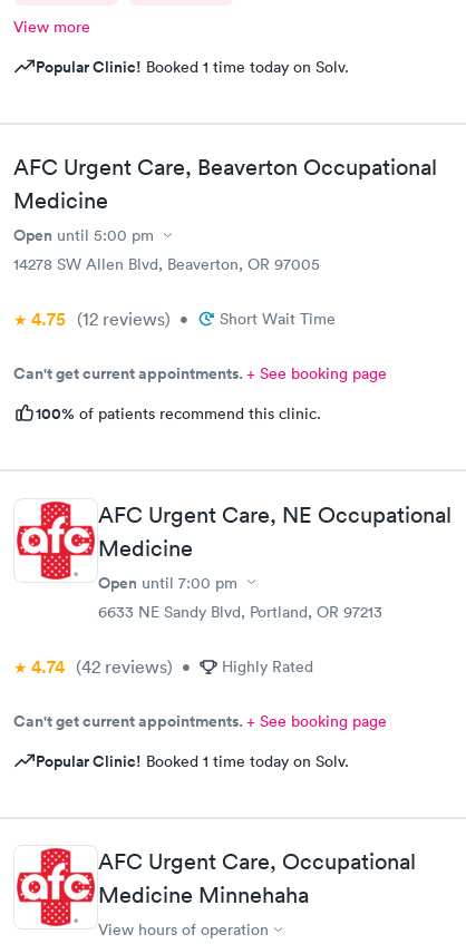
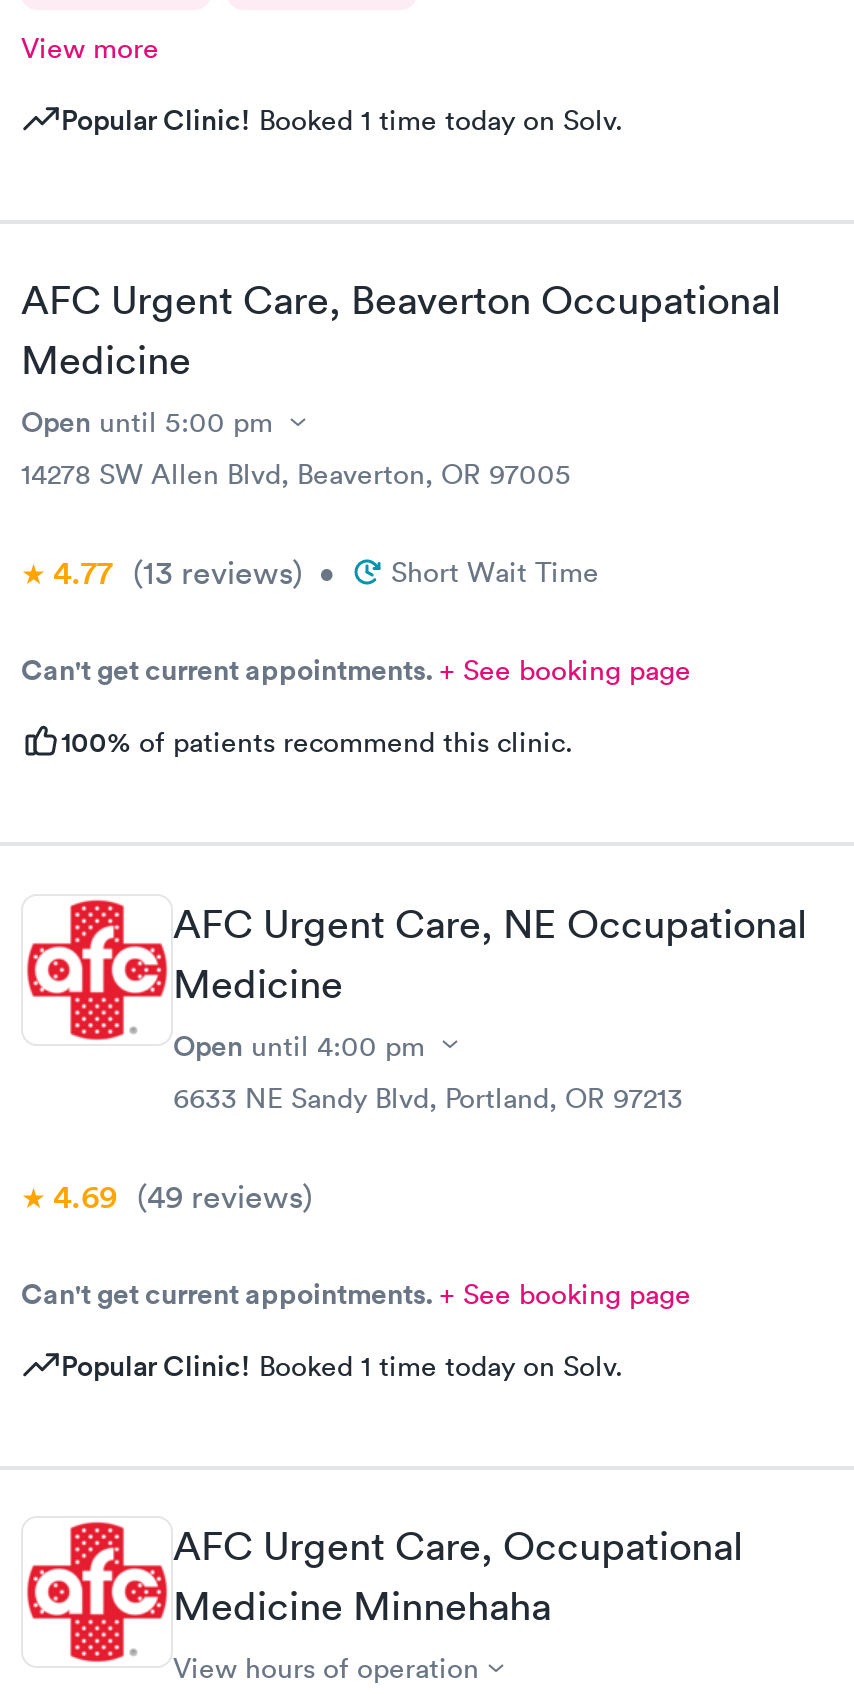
[31,308,336,331] 4.75 (12 reviews) • Short Wait Time -> [53,552,599,594] 4.77 (13 reviews) • Short Wait Time
[98,571,237,593] Open until 7:00 pm -> [173,1025,425,1065] Open until 4:00 pm
[31,655,313,678] 4.74 (42 reviews) • | Highly Rated -> [53,1175,313,1217] 4.69 (49 reviews)

